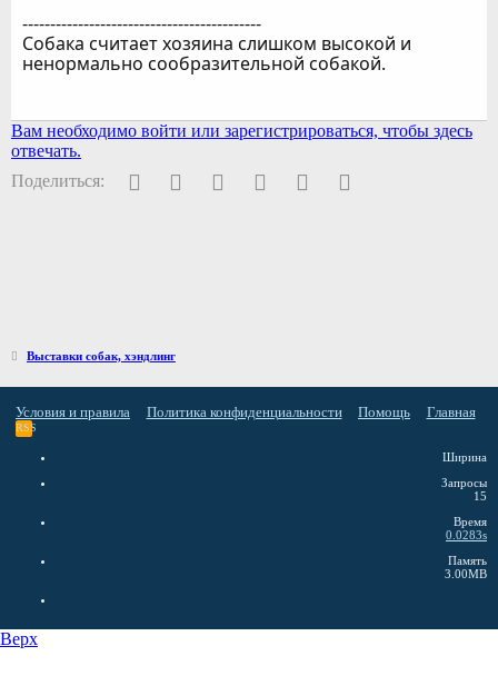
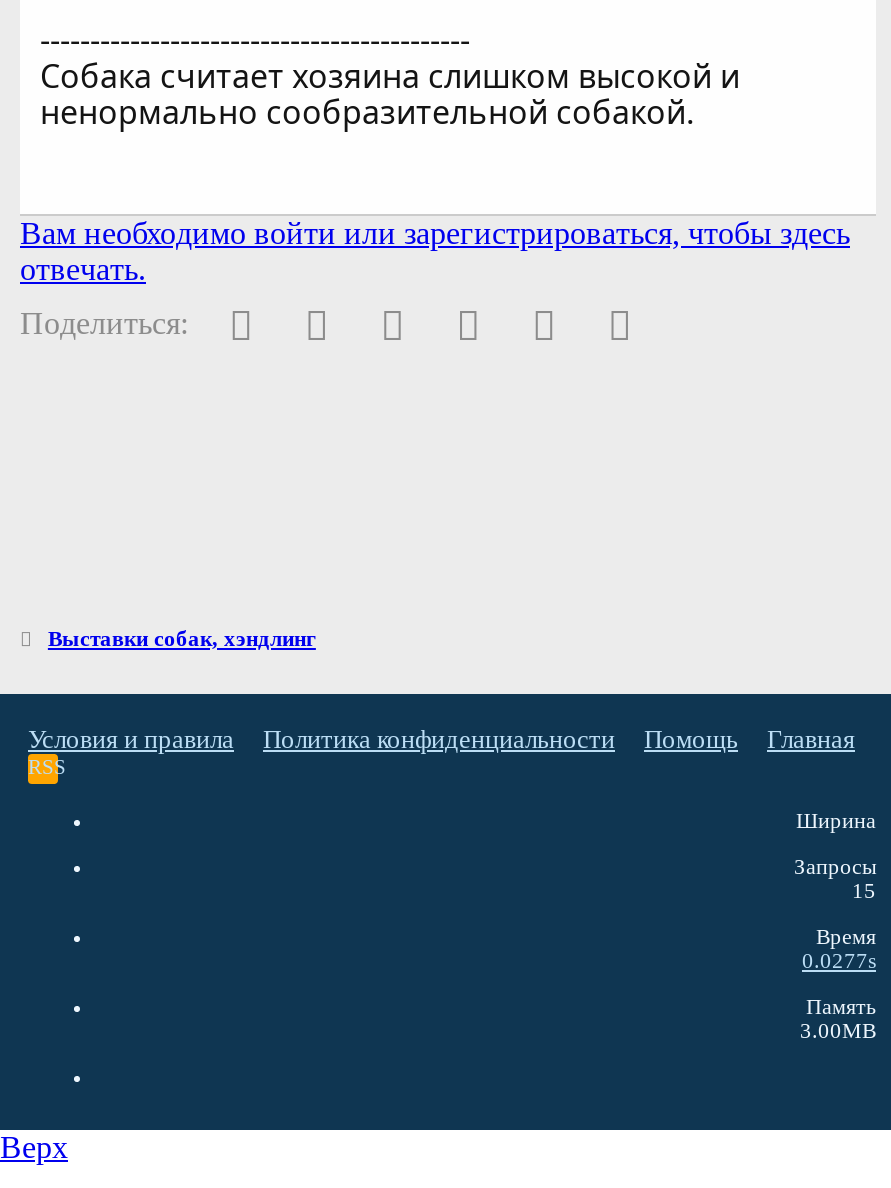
[446,528,487,541] 0.0283s -> [802,948,876,972] 0.0277s

